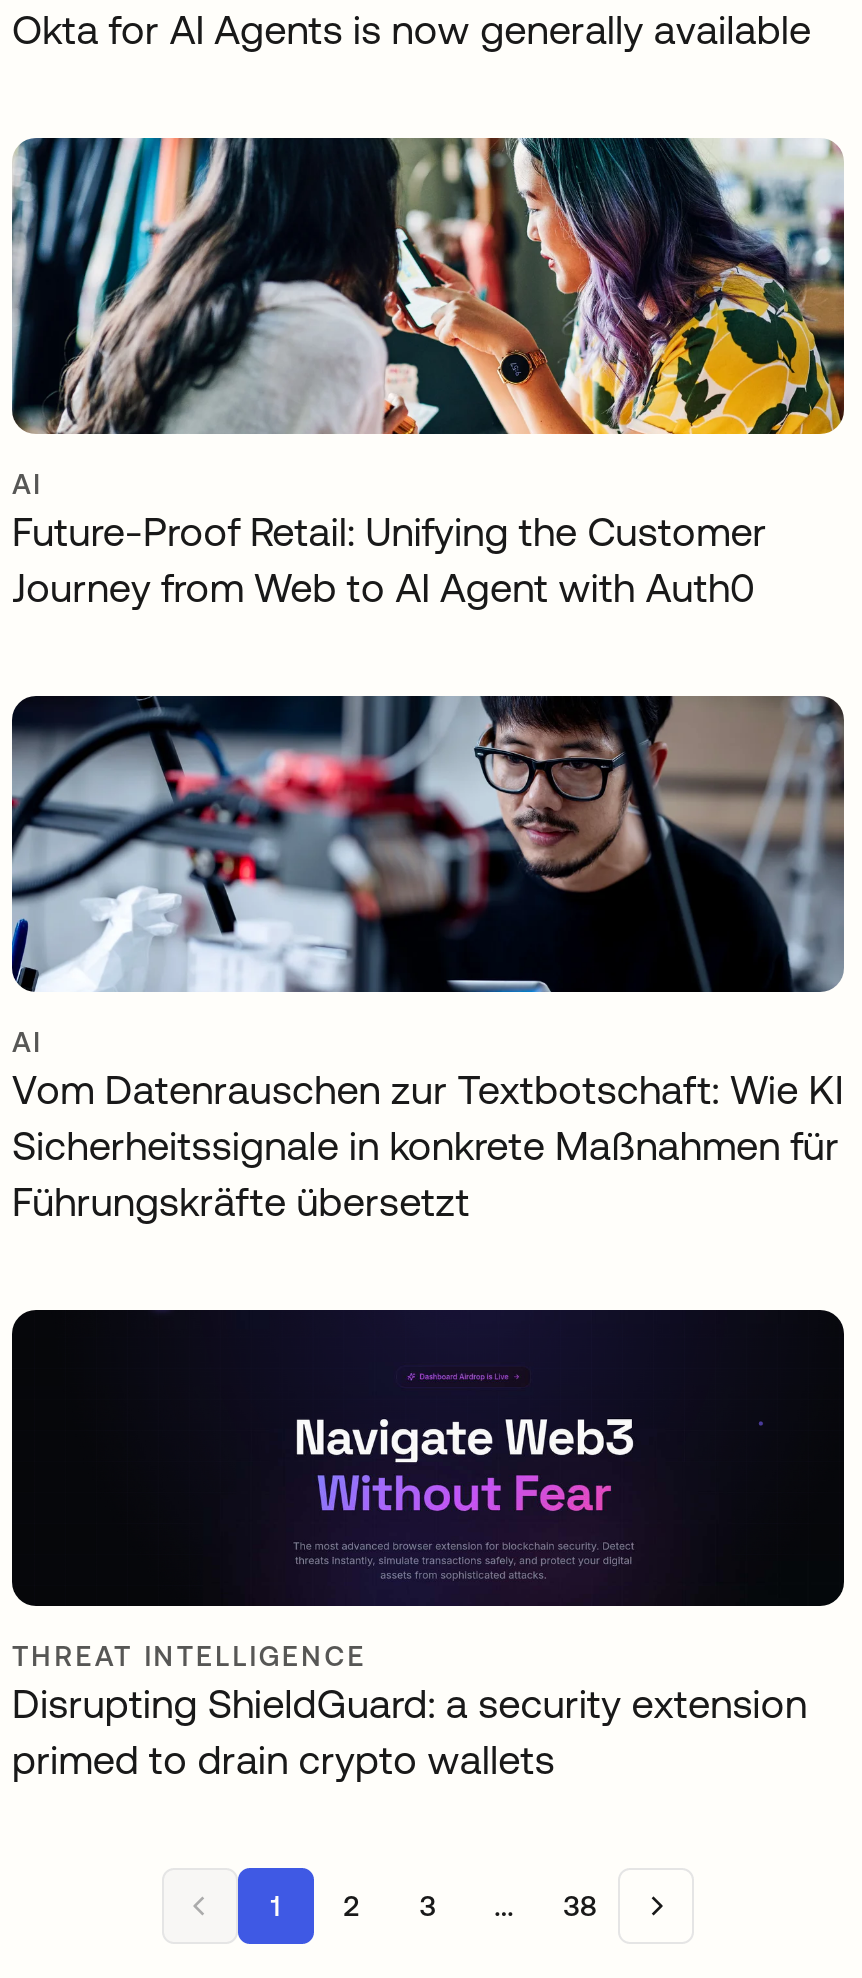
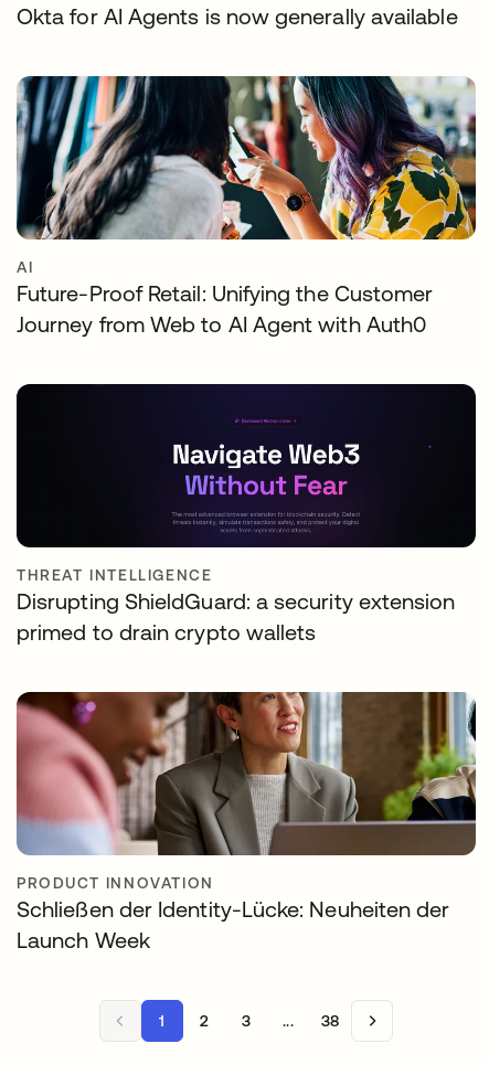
[10,694,844,1224] [image] | AI | Vom Datenrauschen zur Textbotschaft: Wie KI | Sicherheitssignale in konkrete Maßnahmen für | Führungskräfte übersetzt -> none
moved [286,1412,646,1526] -> [168,440,366,503]: [image]
moved [12,1640,807,1782] -> [17,566,455,645]: THREAT INTELLIGENCE | Disrupting ShieldGuard: a security extension | primed to drain crypto wallets
none -> [15,691,477,952] [image] | PRODUCT INNOVATION | Schließen der Identity-Lücke: Neuheiten der | Launch Week

